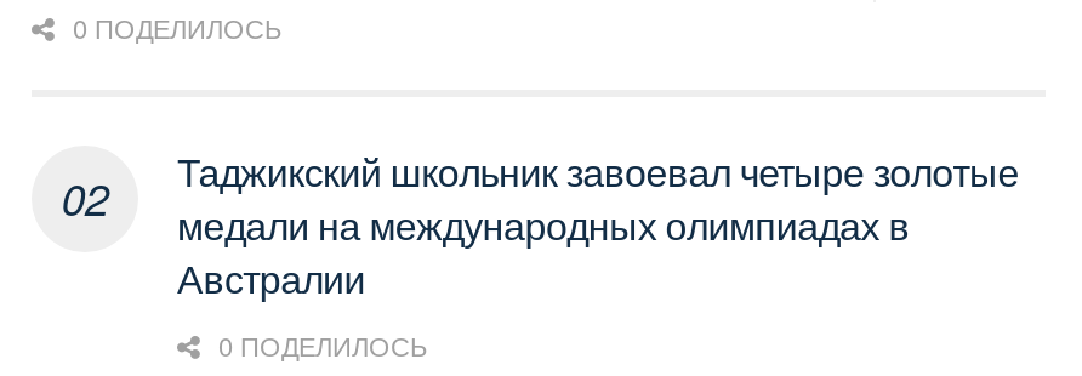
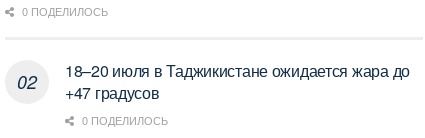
[177,143,1019,306] Таджикский школьник завоевал четыре золотые | медали на международных олимпиадах в | Австралии -> [65,59,410,104] 18–20 июля в Таджикистане ожидается жара до | +47 градусов

